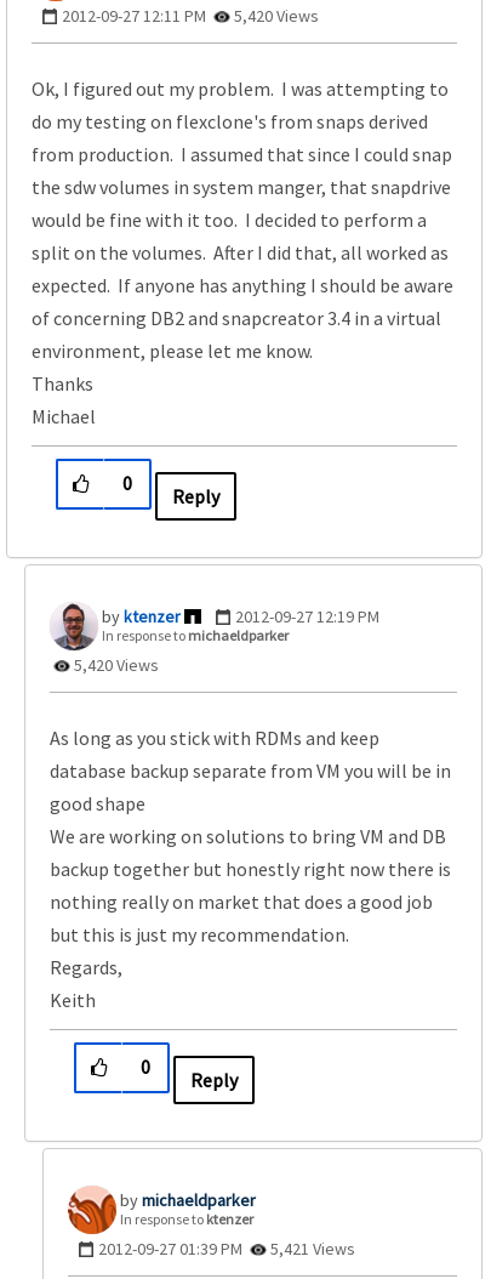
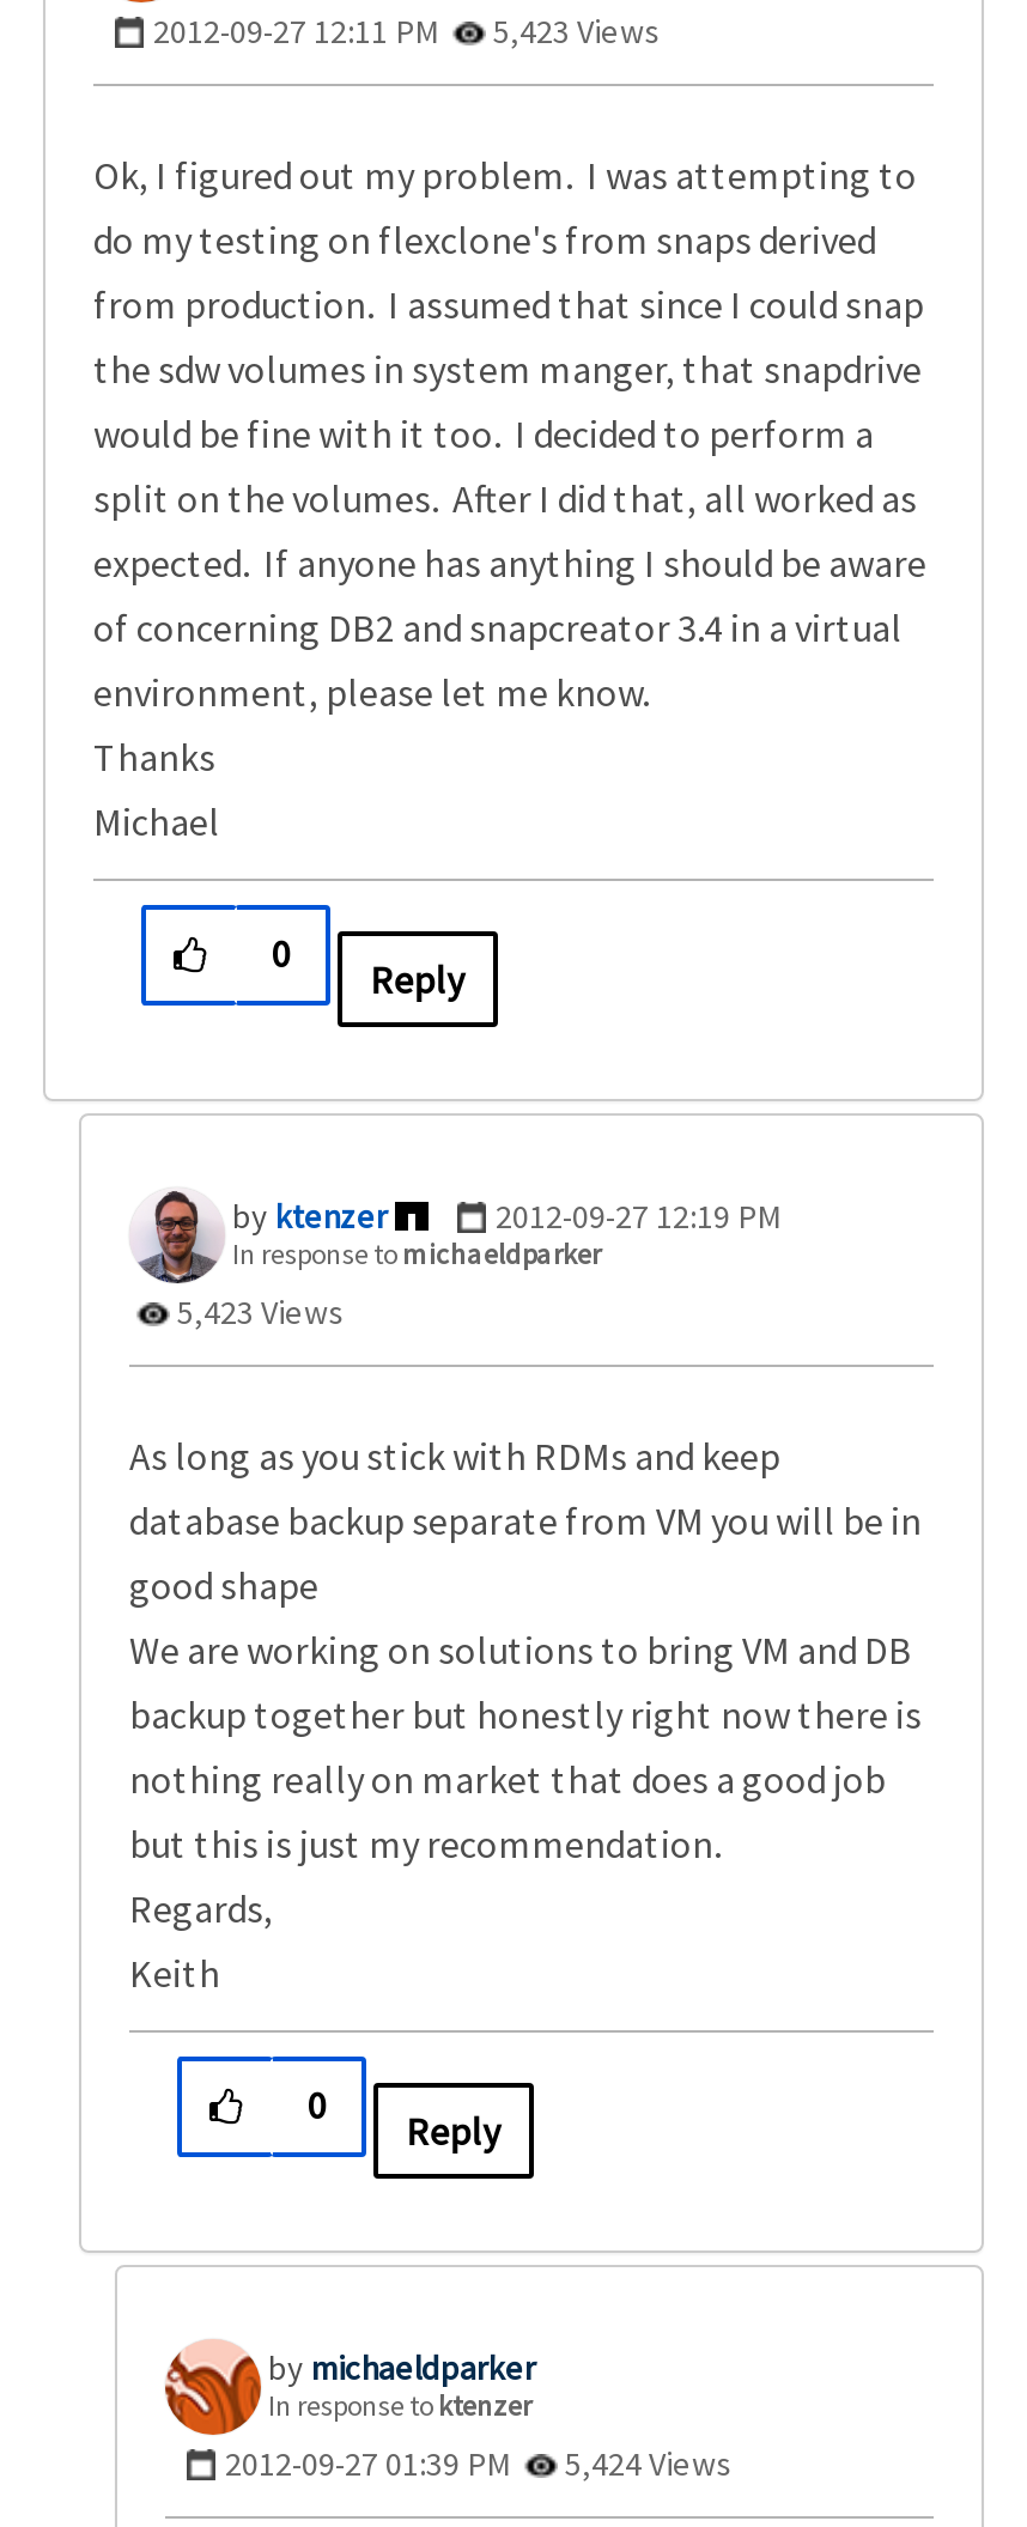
[62,5,319,27] 2012-09-27 12:11 PM 5,420 Views -> [153,10,661,53] 2012-09-27 12:11 PM 5,423 Views
[70,654,159,676] 5,420 Views -> [170,1290,345,1334] 5,423 Views
[98,1238,355,1260] 2012-09-27 01:39 PM 5,421 Views -> [225,2442,733,2485] 2012-09-27 01:39 PM 5,424 Views

